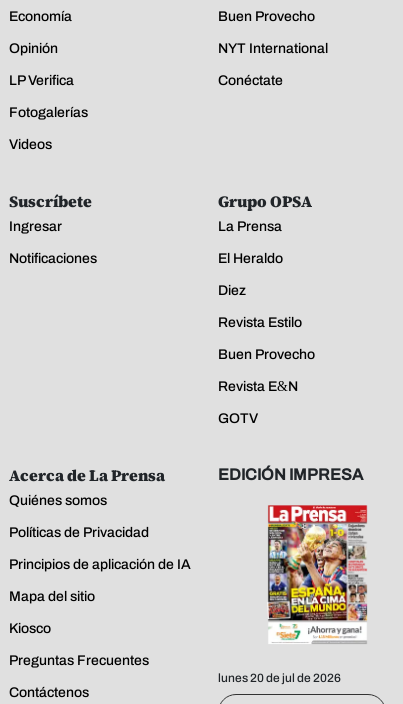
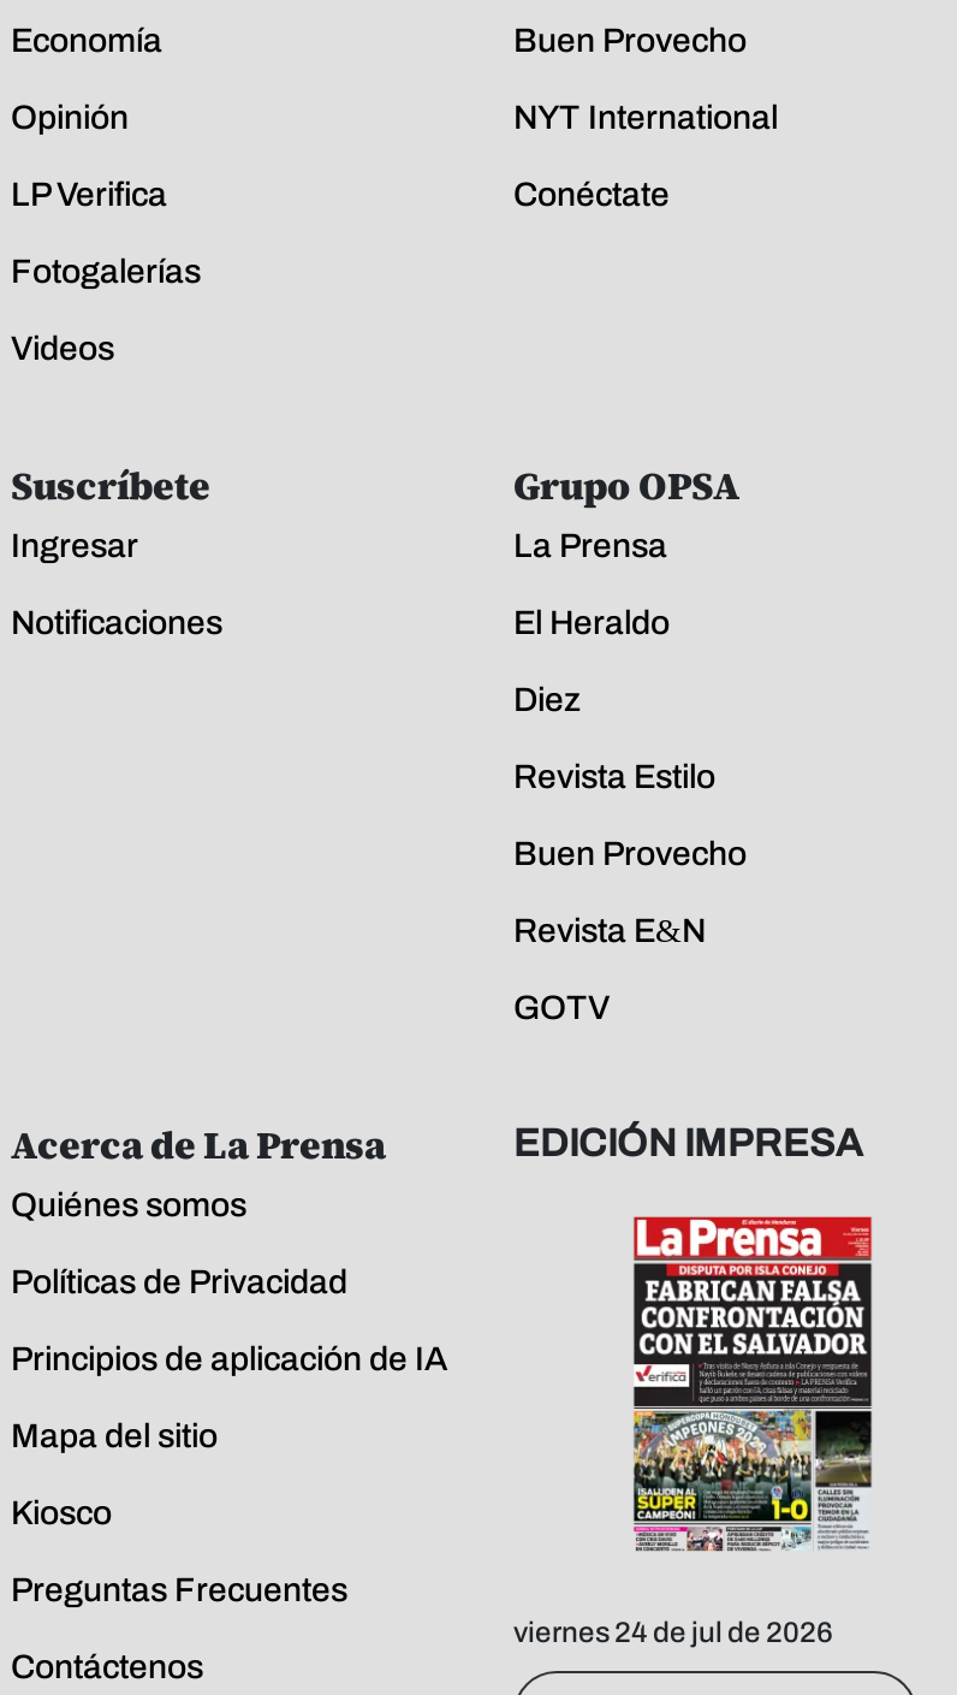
[218,521,368,685] [image] | lunes 20 de jul de 2026 -> [513,1257,874,1650] [image] | viernes 24 de jul de 2026

